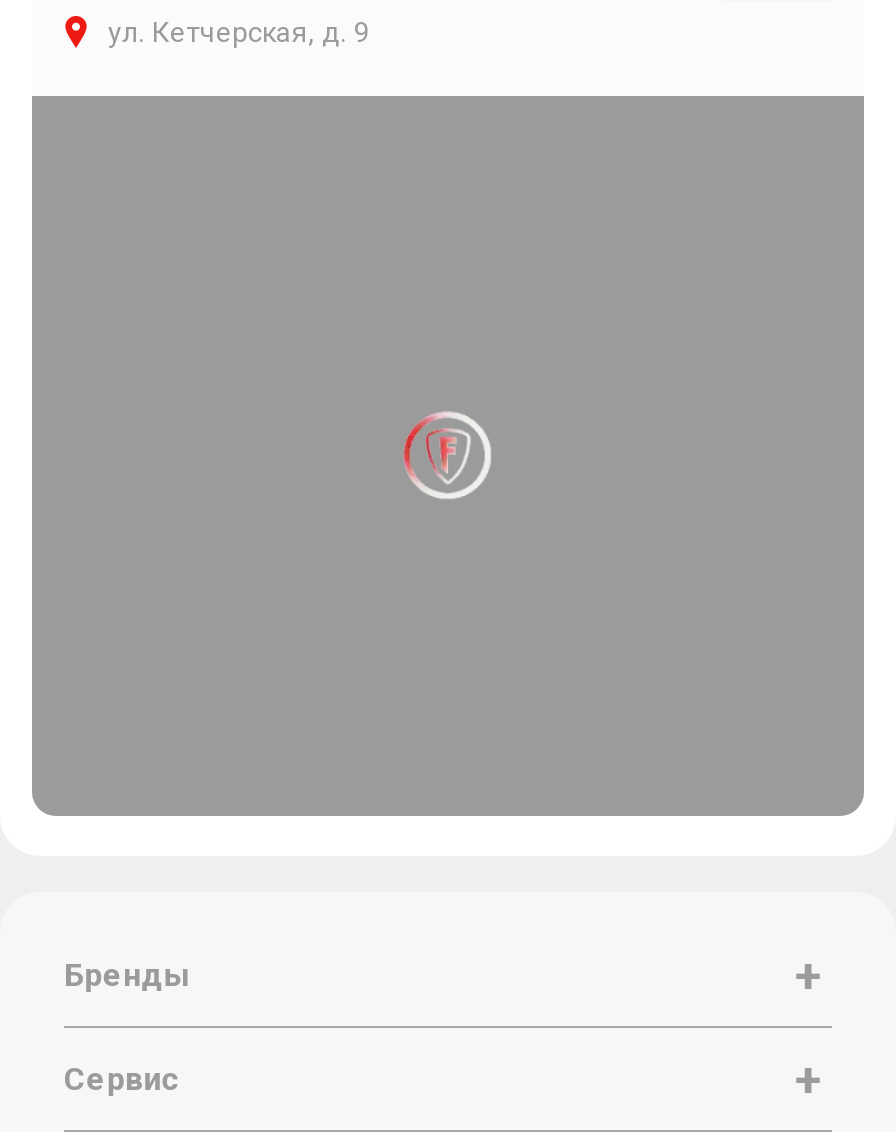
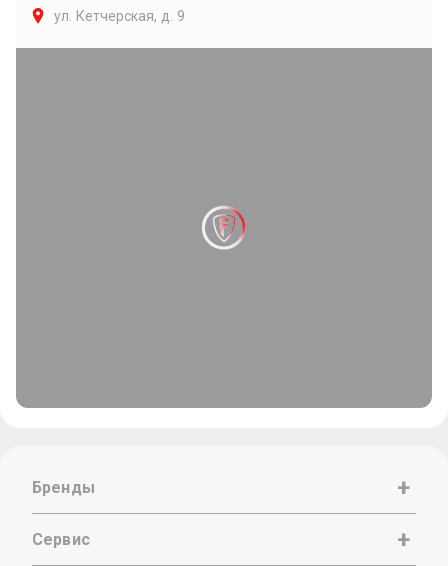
[402,412,494,488] [image] -> [201,206,246,245] [image]

